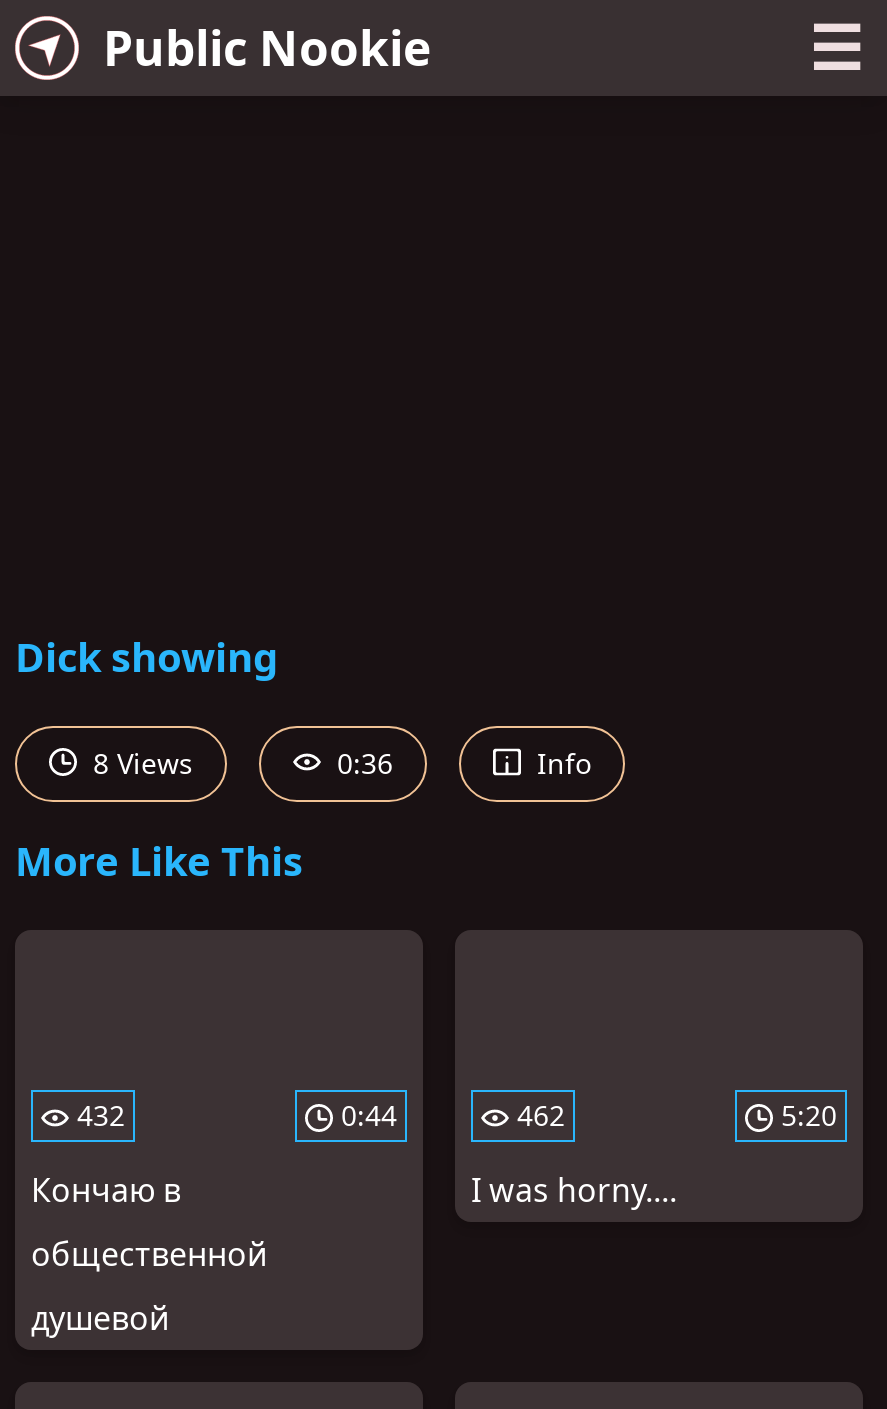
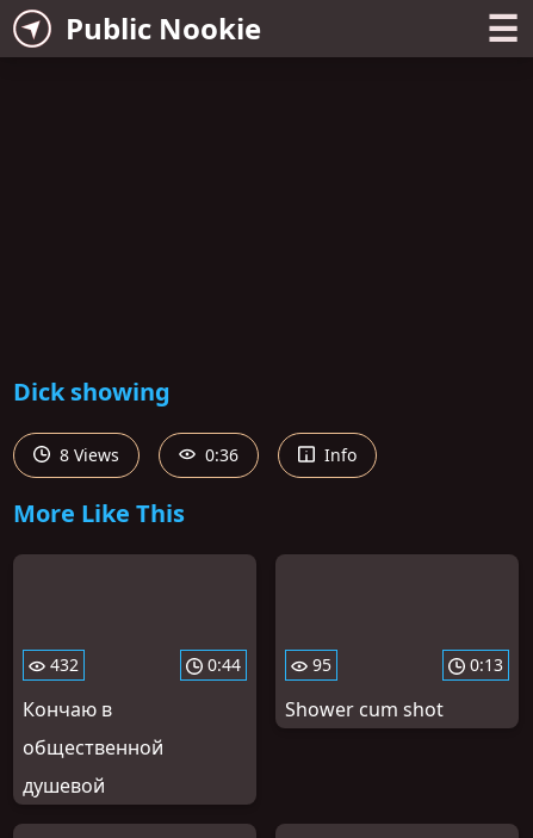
[509,1096,837,1134] 462 | 5:20 -> [308,653,503,676] 95 | 0:13
[471,1168,677,1212] I was horny.... -> [285,696,444,723] Shower cum shot

